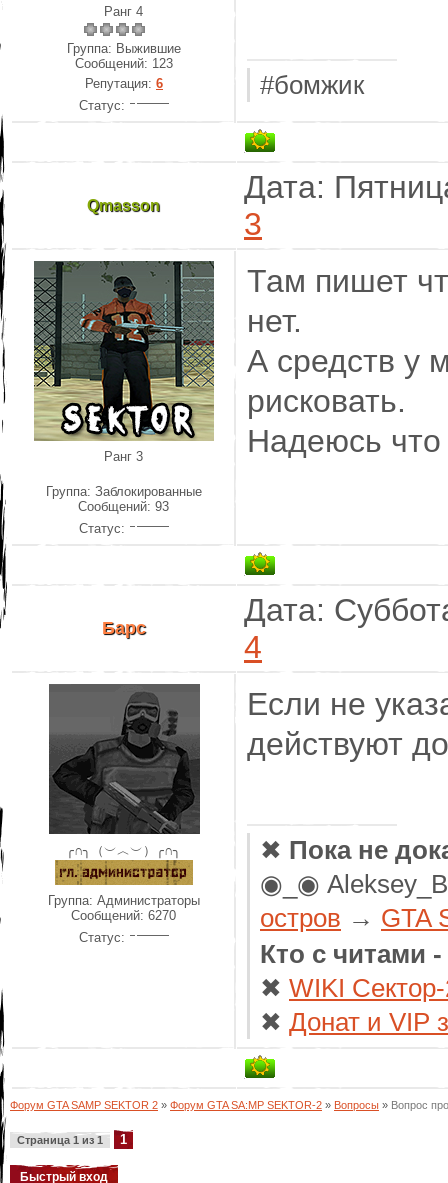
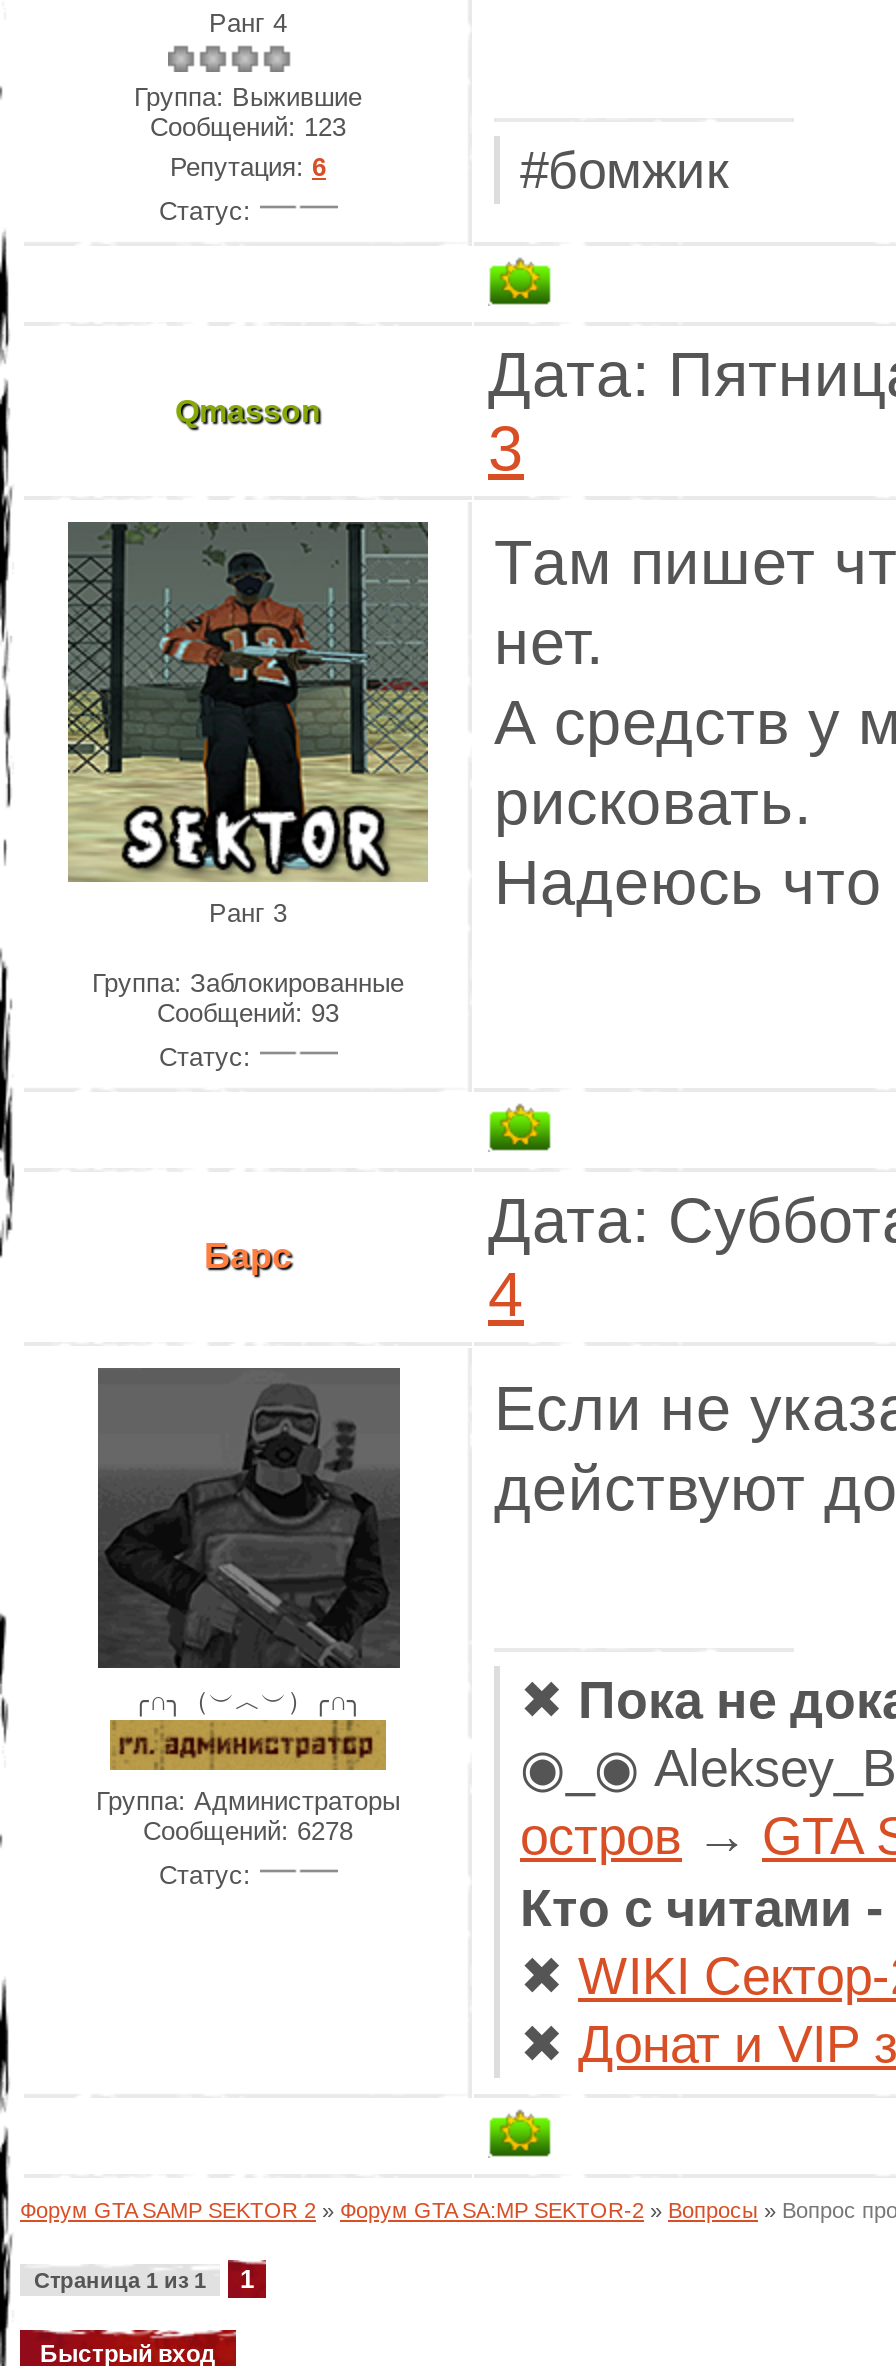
[71,908,176,923] Сообщений: 6270 -> [143,1816,353,1846] Сообщений: 6278

